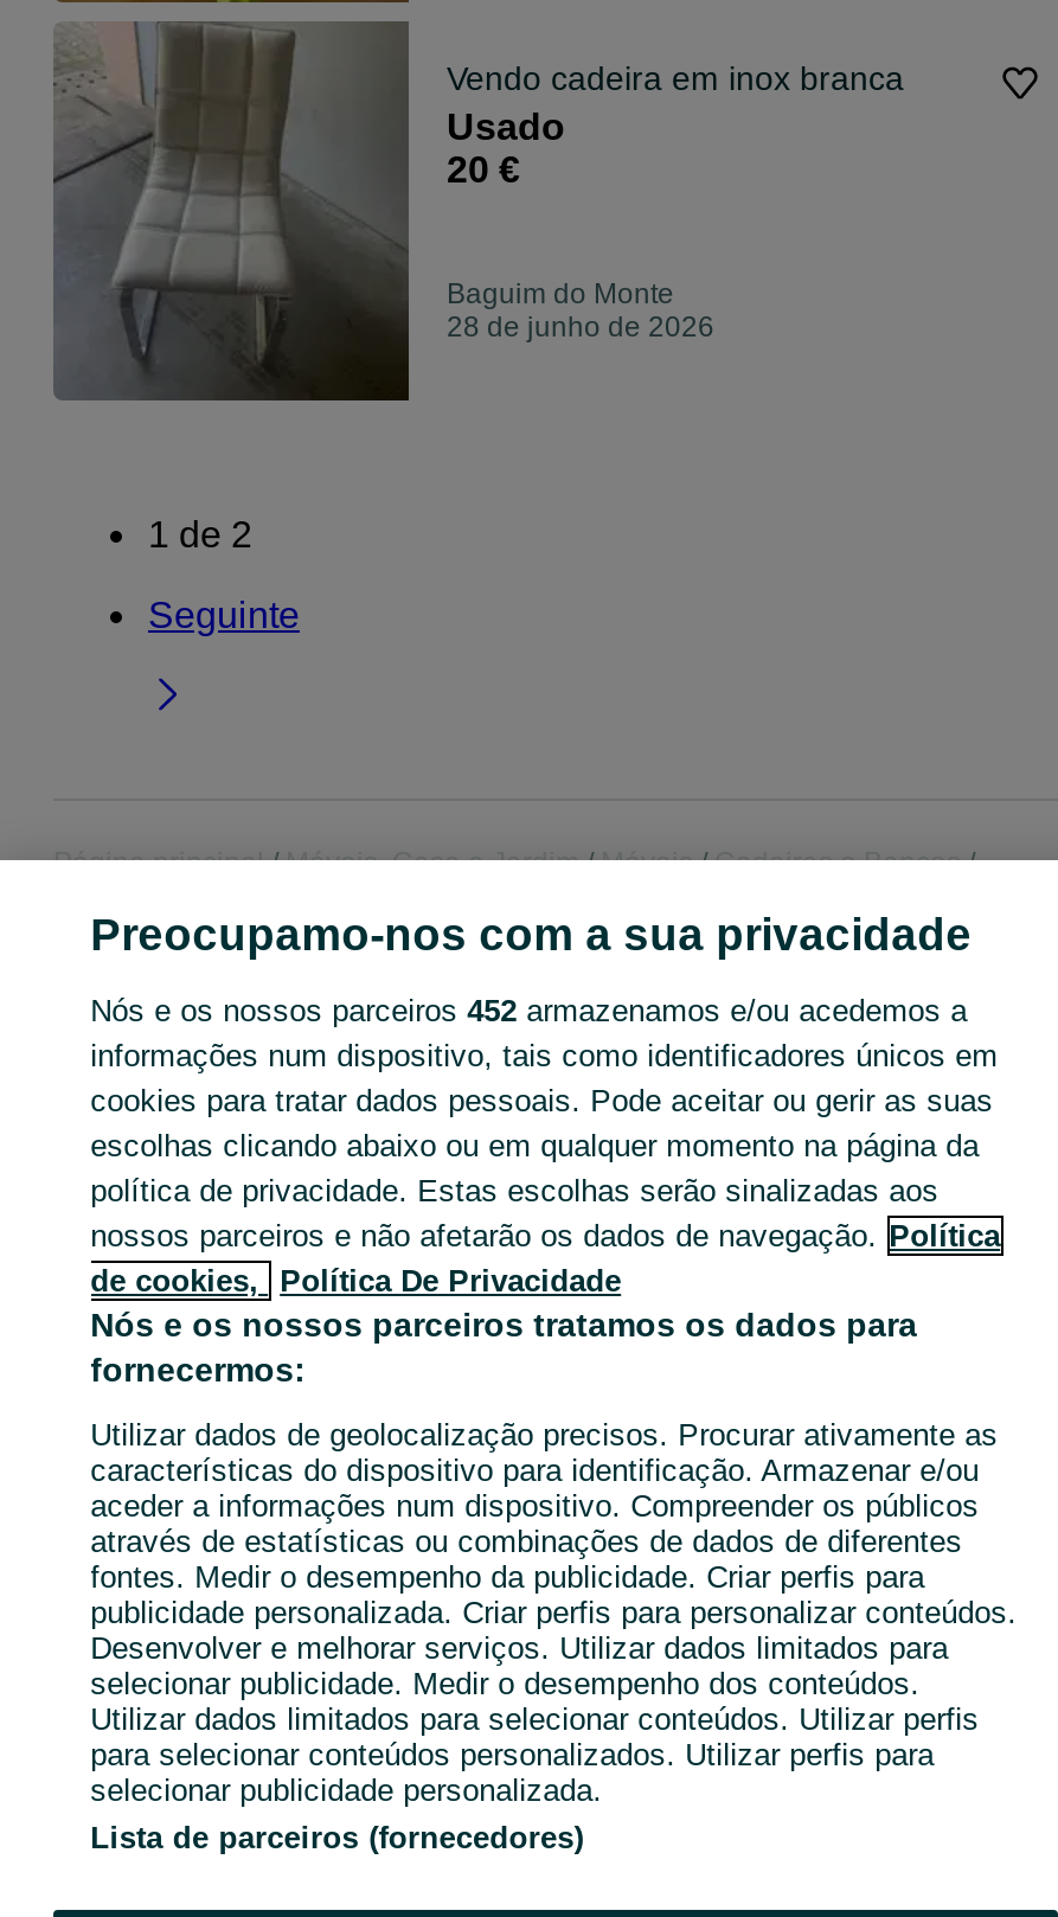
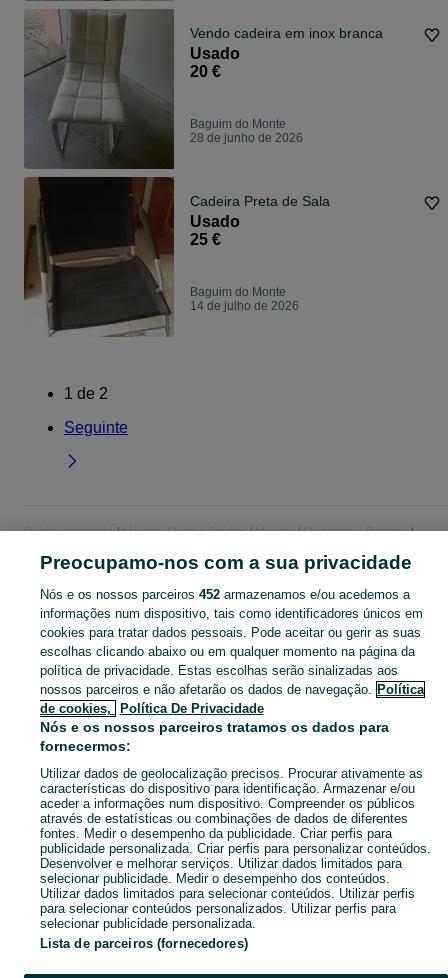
none -> [24,176,330,336] [image] | Cadeira Preta de Sala | Usado | 25 € | Baguim do Monte | 14 de julho de 2026

